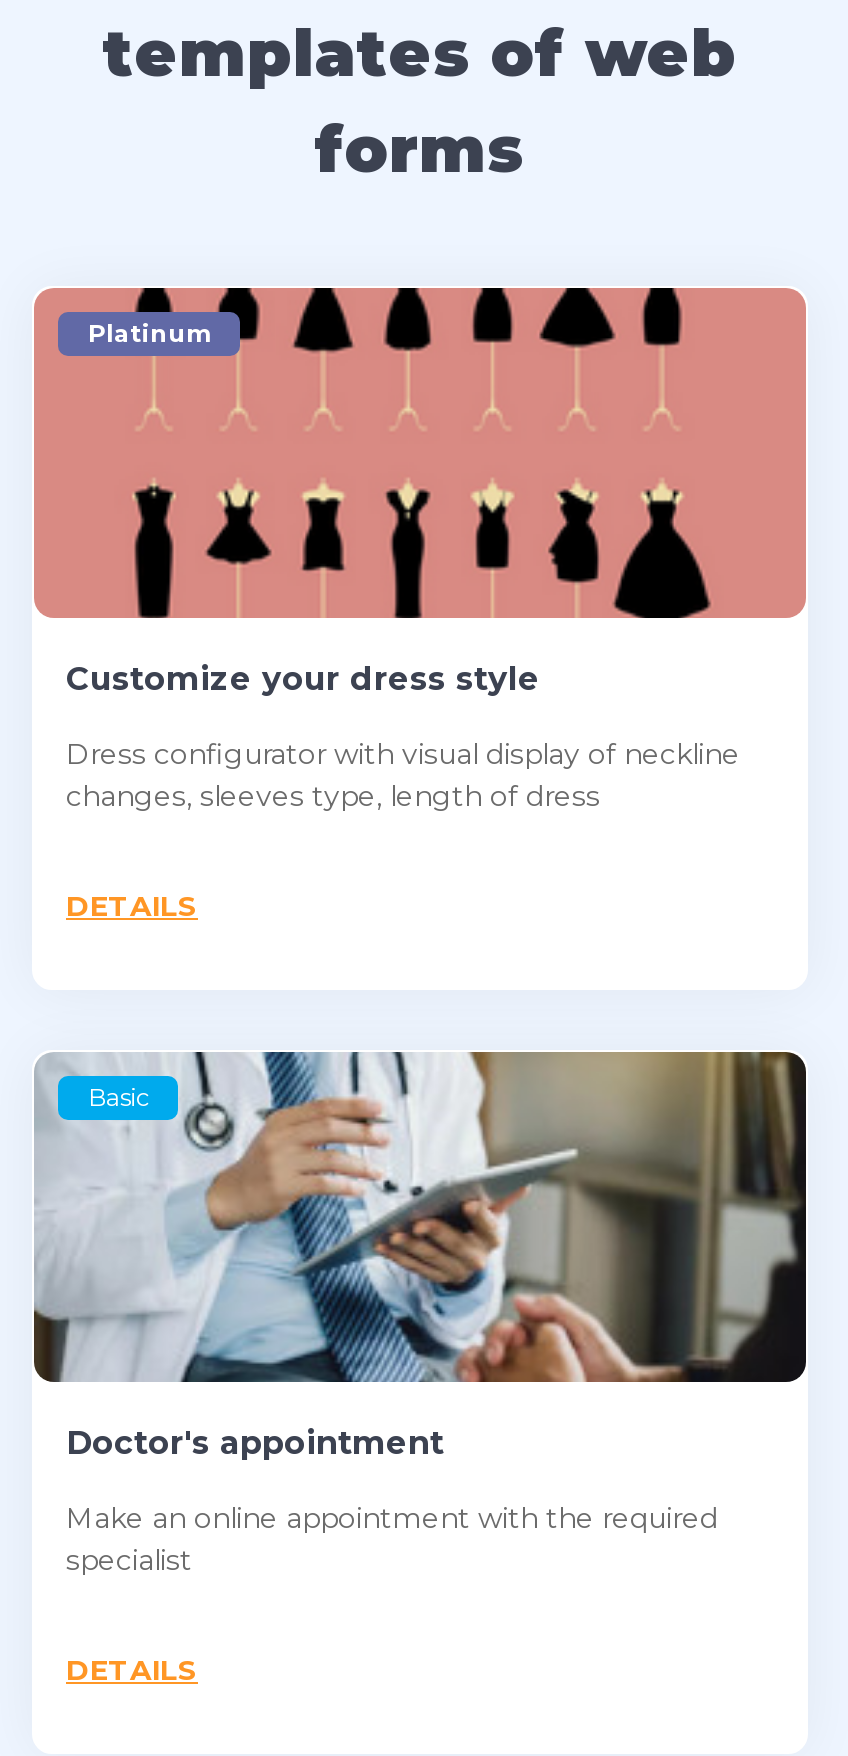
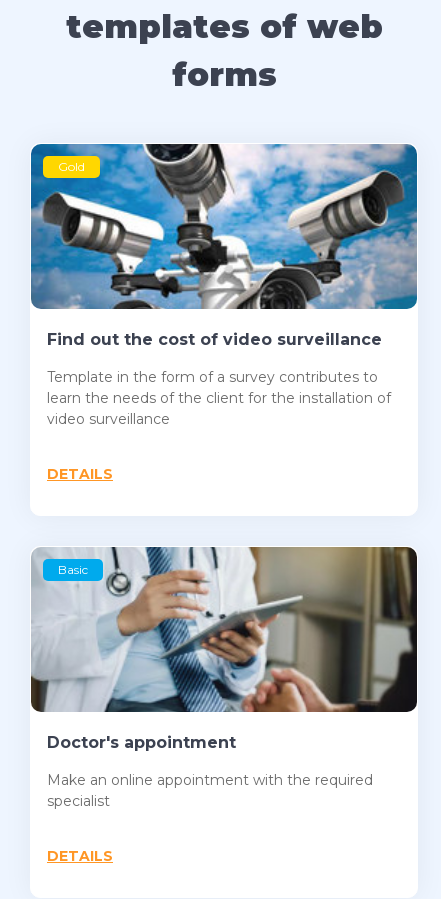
[34,286,806,620] [image] | Platinum -> [30,143,418,310] [image] | Gold
[66,659,540,697] Customize your dress style -> [47,330,382,349] Find out the cost of video surveillance
[66,735,740,813] Dress configurator with visual display of neckline | changes, sleeves type, length of dress -> [47,368,391,428] Template in the form of a survey contributes to | learn the needs of the client for the installation of | video surveillance

